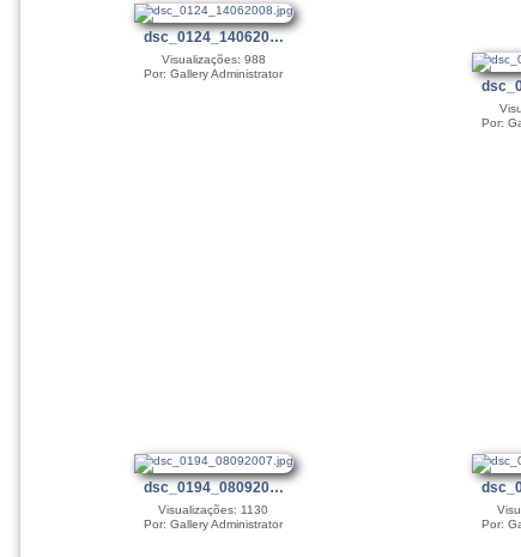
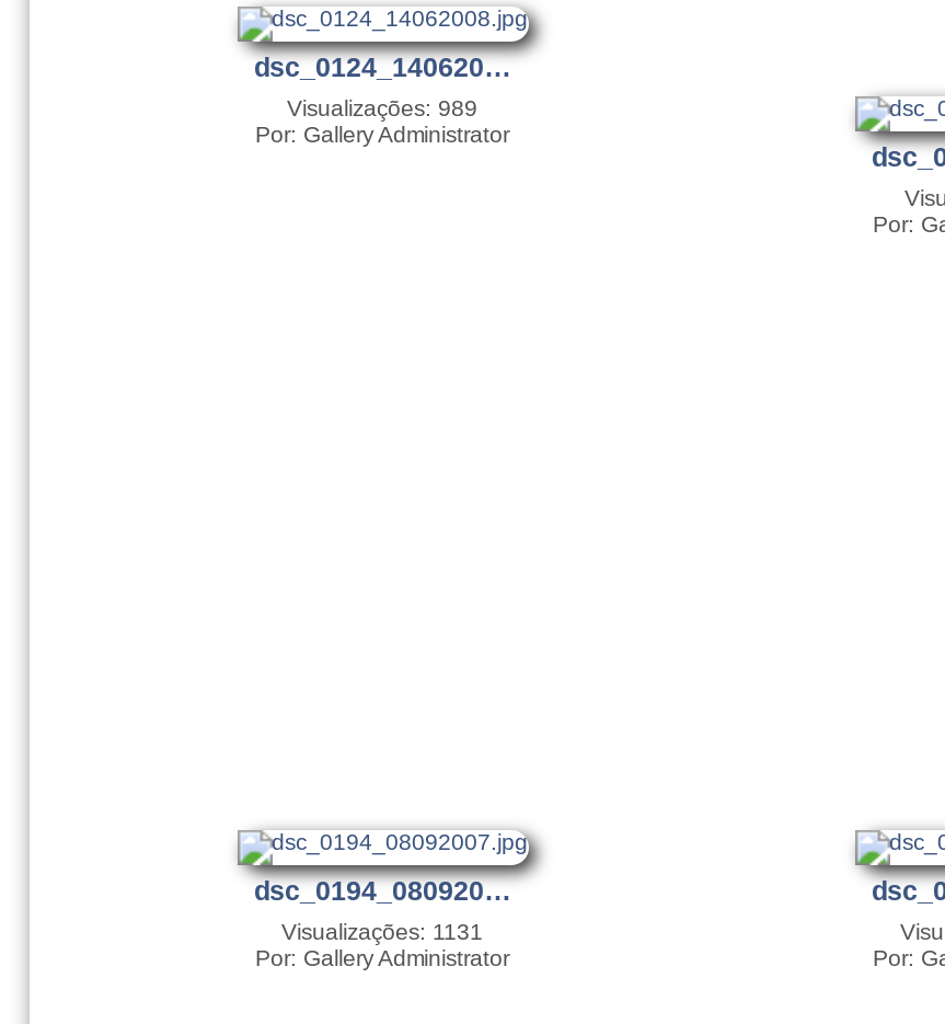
[161,53,265,66] Visualizações: 988 -> [287,97,477,121] Visualizações: 989
[158,503,268,517] Visualizações: 1130 -> [281,921,483,945] Visualizações: 1131

